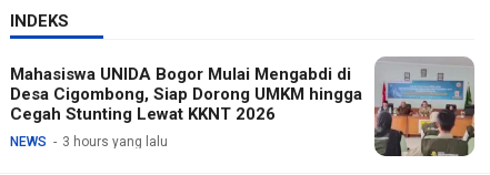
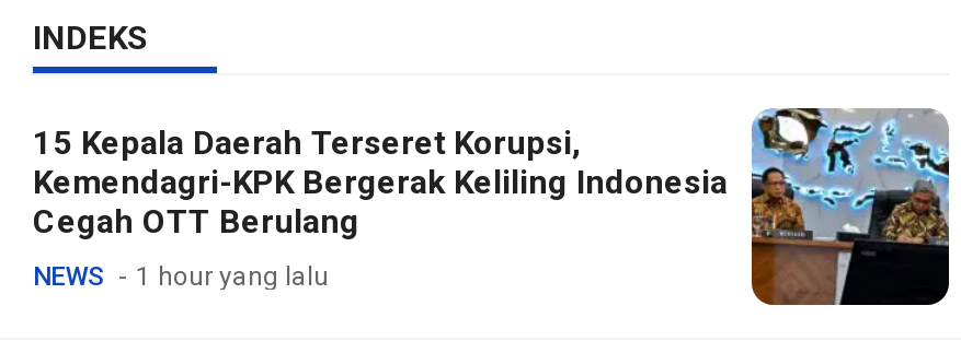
[10,56,476,157] [image] | Mahasiswa UNIDA Bogor Mulai Mengabdi di | Desa Cigombong, Siap Dorong UMKM hingga | Cegah Stunting Lewat KKNT 2026 -> [33,107,951,306] [image] | 15 Kepala Daerah Terseret Korupsi, | Kemendagri-KPK Bergerak Keliling Indonesia | Cegah OTT Berulang
[62,134,168,150] 3 hours yang lalu -> [136,261,329,292] 1 hour yang lalu

